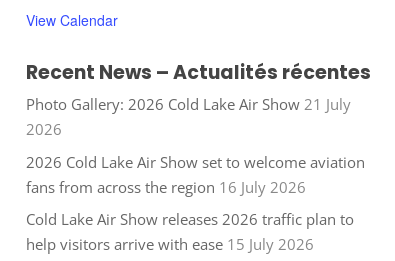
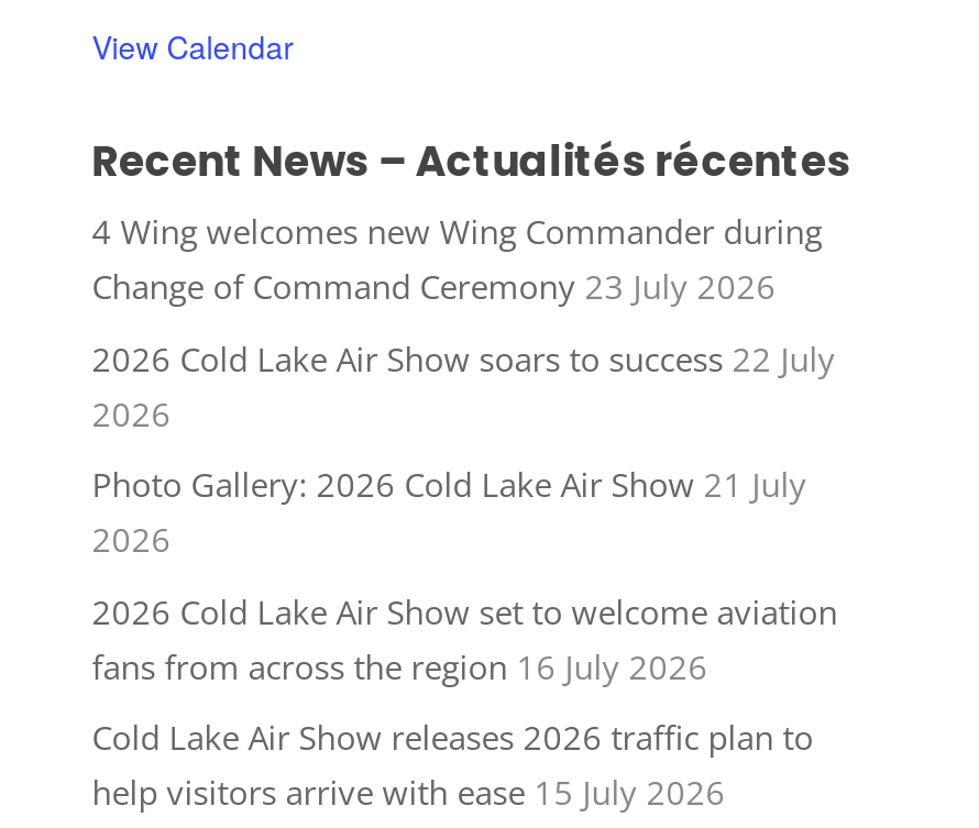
none -> [92,209,836,435] 4 Wing welcomes new Wing Commander during | Change of Command Ceremony 23 July 2026 | 2026 Cold Lake Air Show soars to success 22 July | 2026

